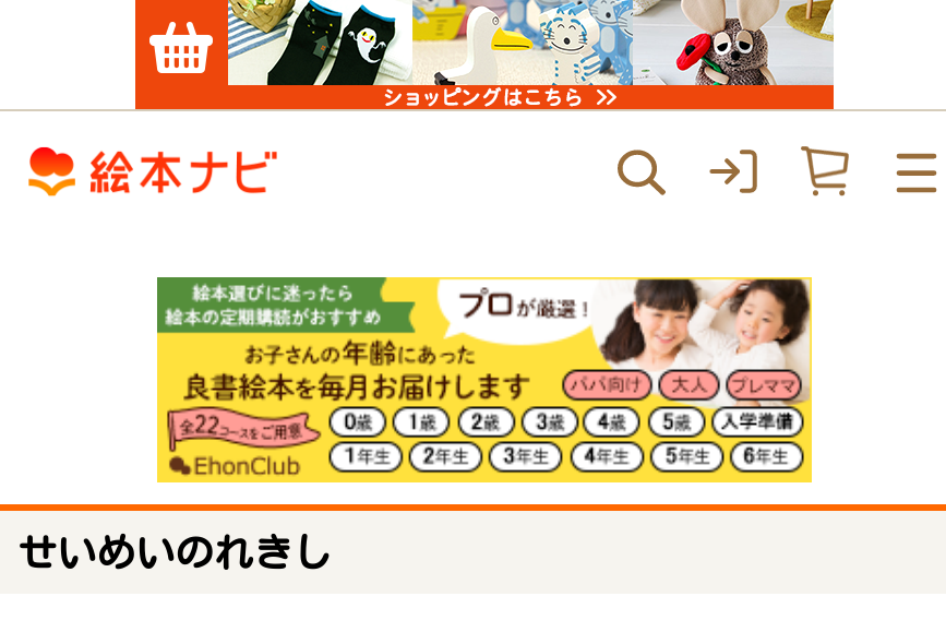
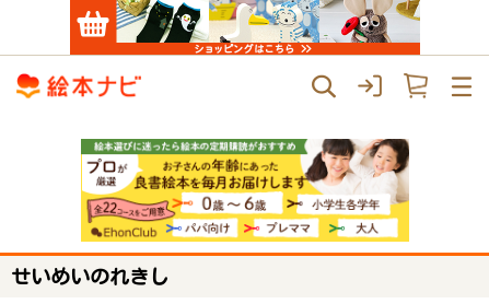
[155,275,814,476] [image] -> [80,138,410,238] [image]

